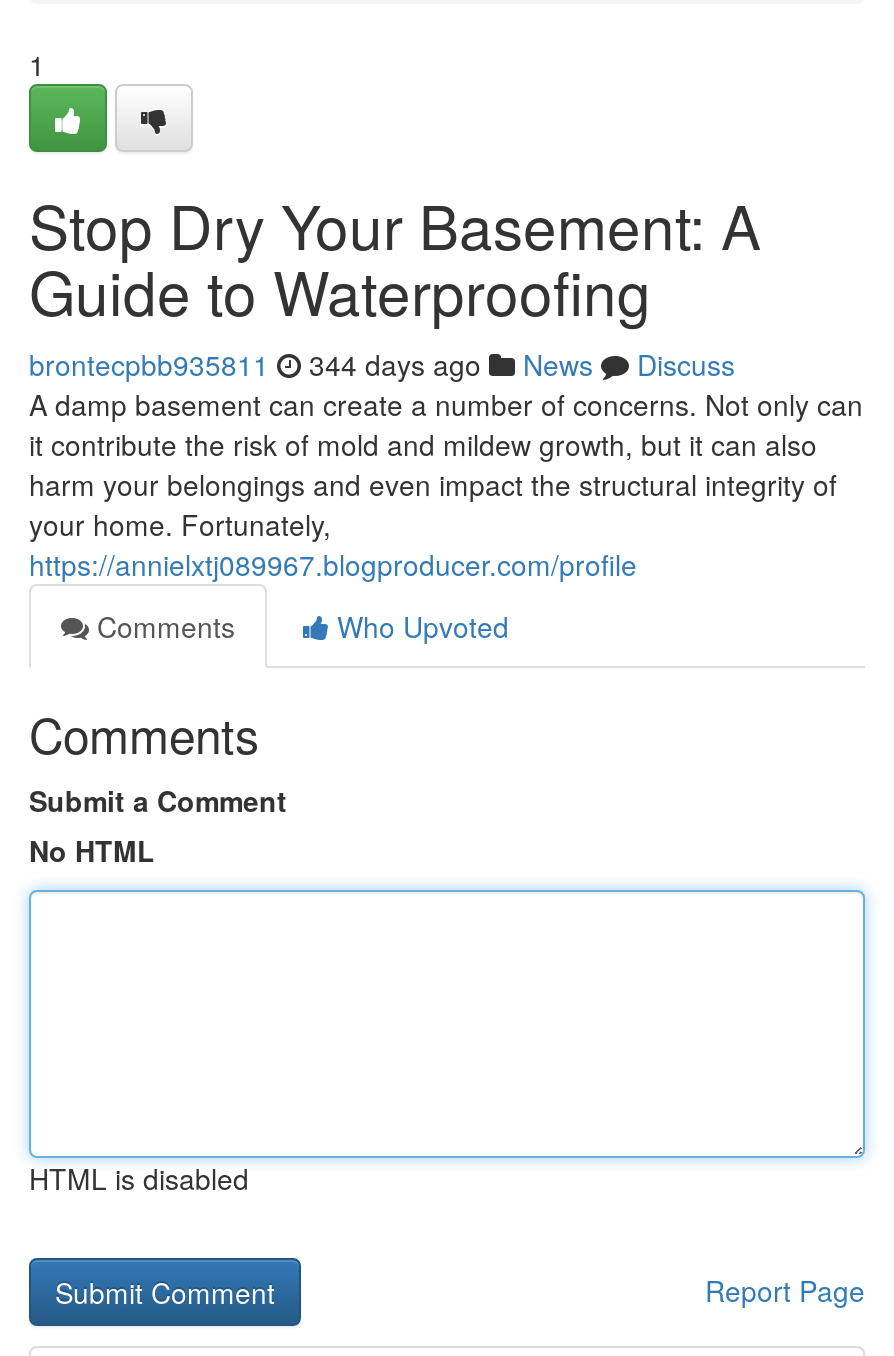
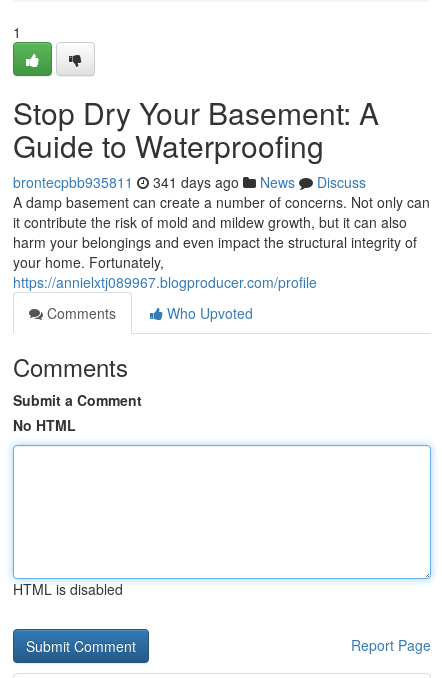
[29,344,735,384] brontecpbb935811 344 days ago News Discuss -> [13,172,366,192] brontecpbb935811 341 days ago News Discuss

